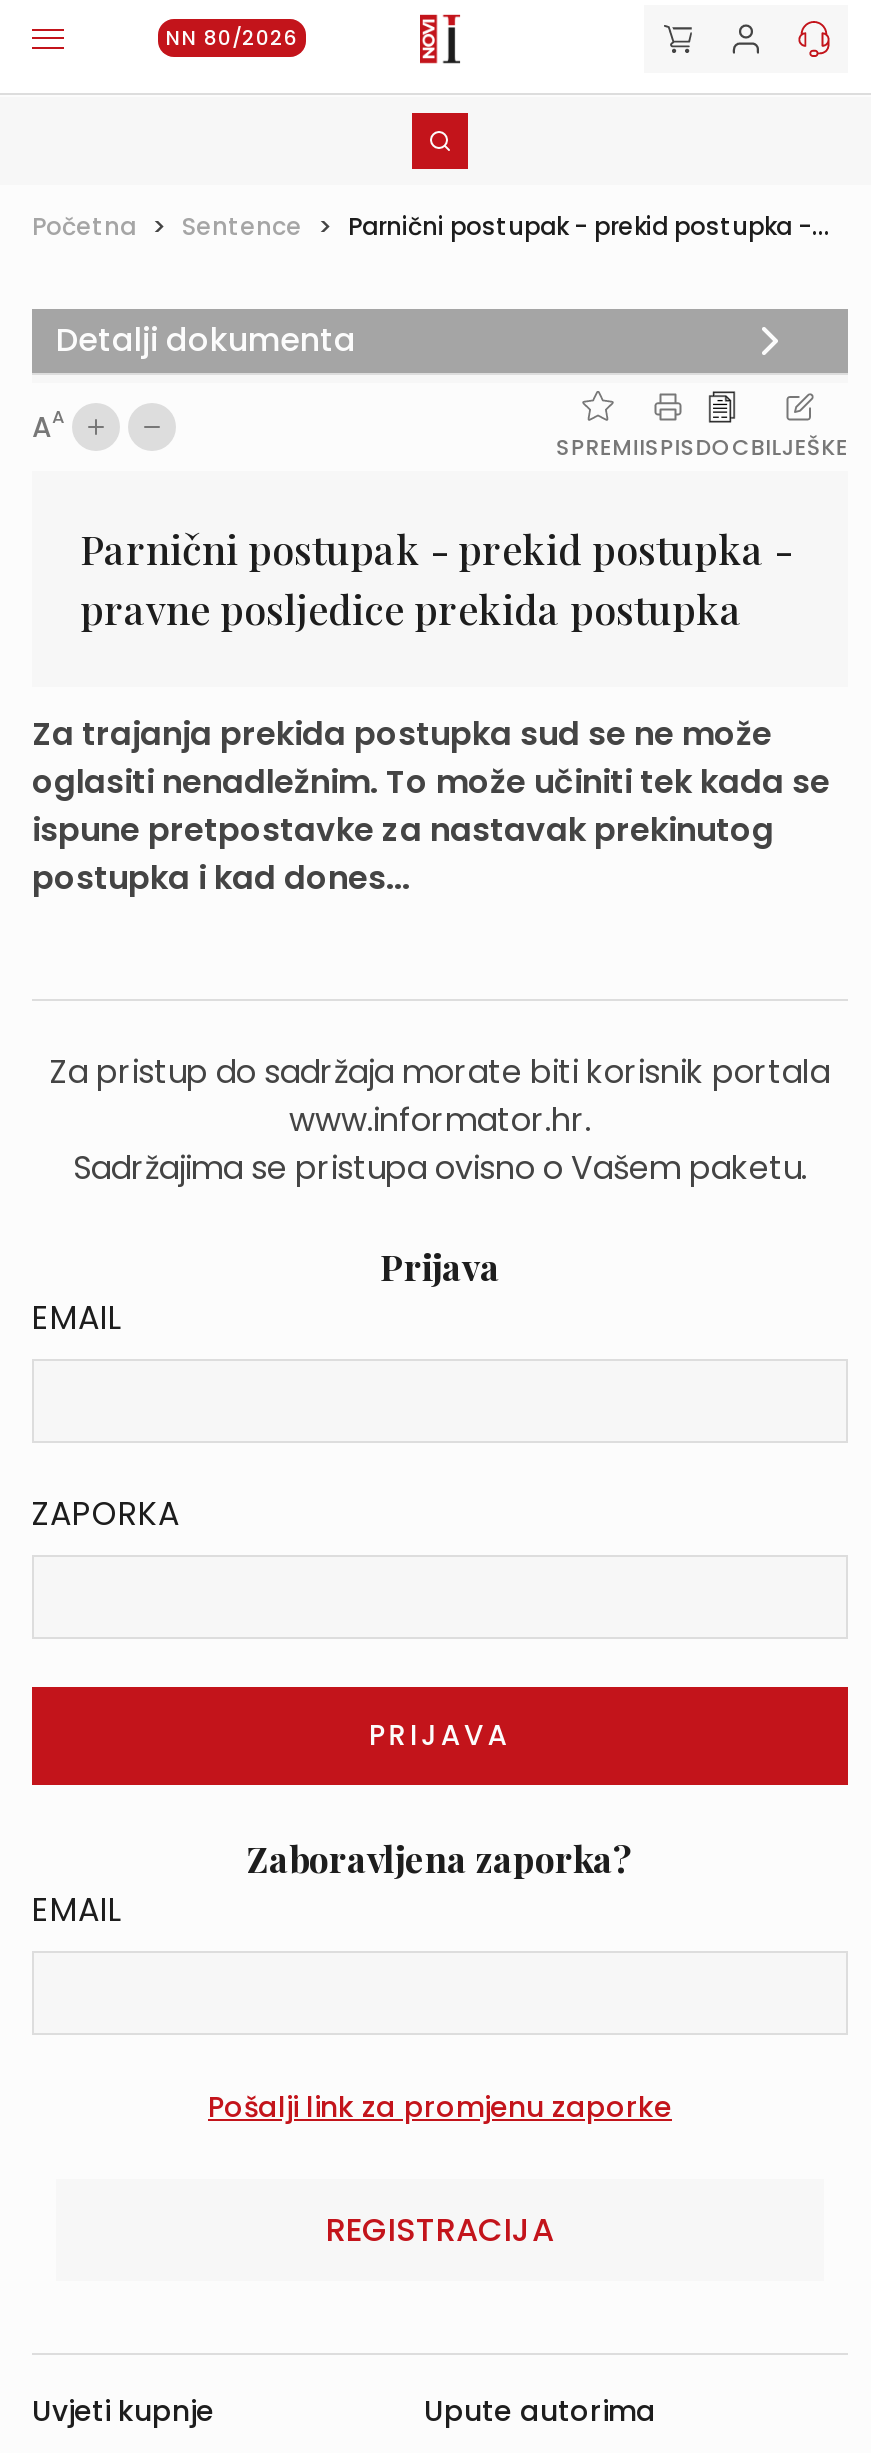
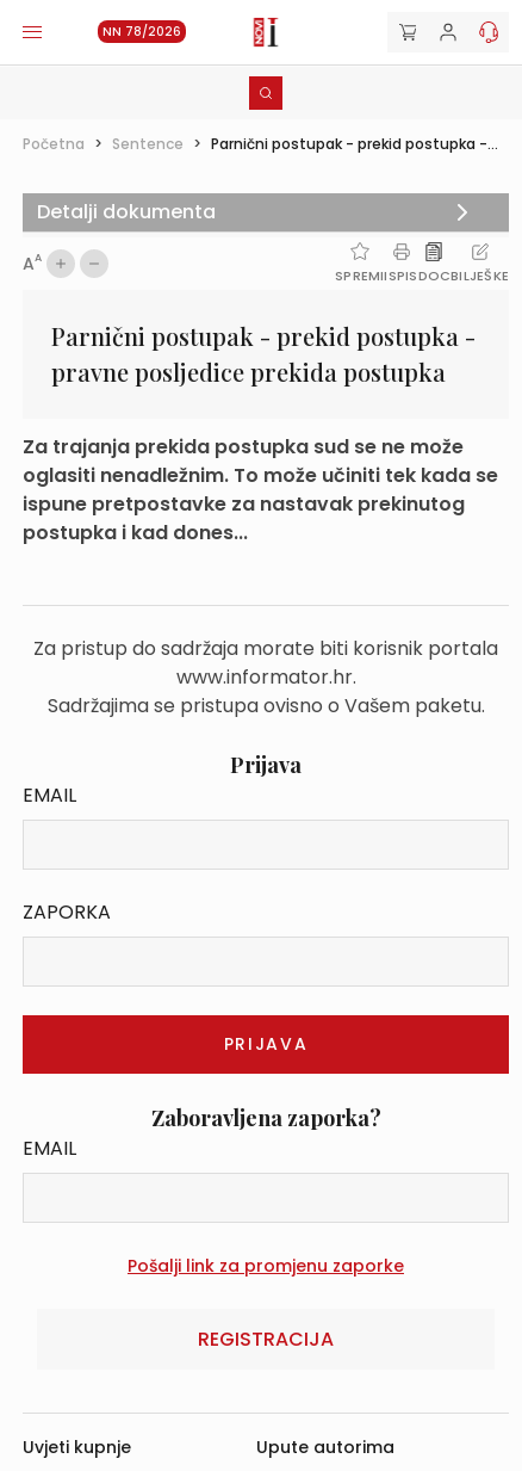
[166,23,298,53] NN 80/2026 -> [102,23,181,41] NN 78/2026

